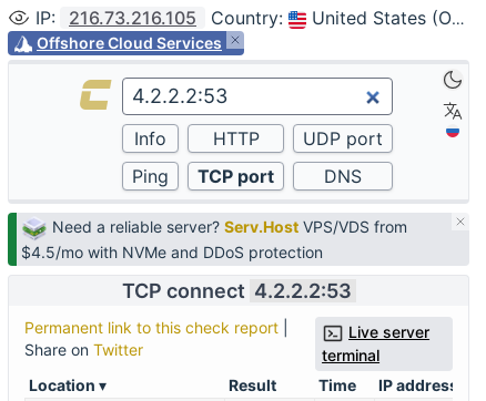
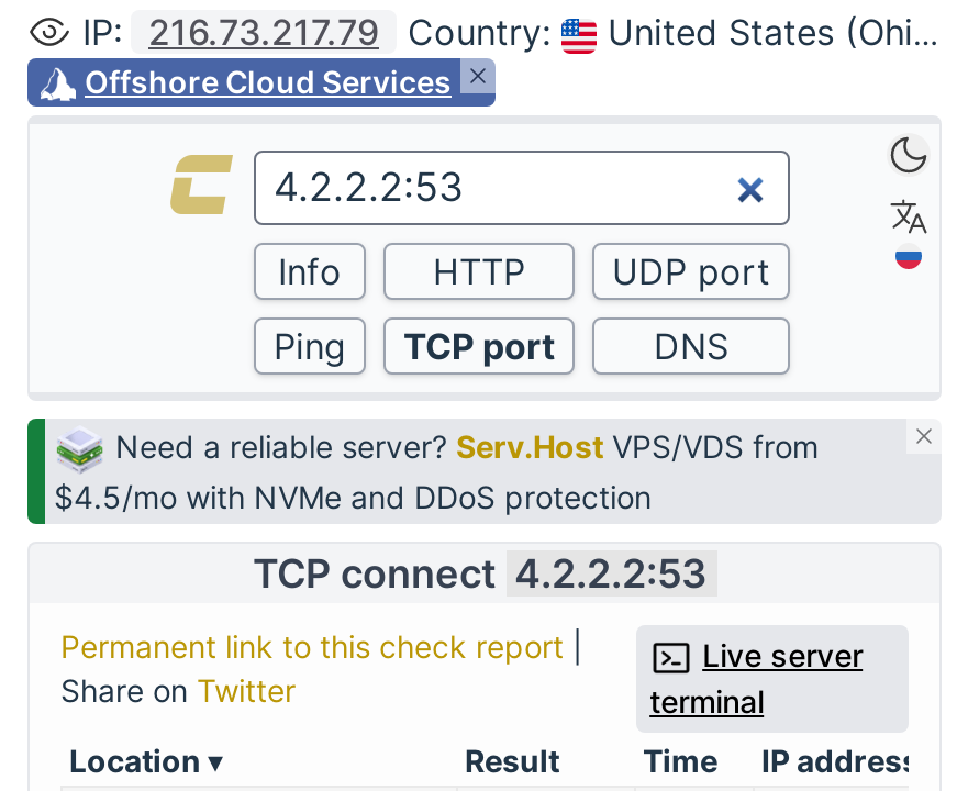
[36,7,196,29] IP: 216.73.216.105 -> [82,10,379,54] IP: 216.73.217.79

